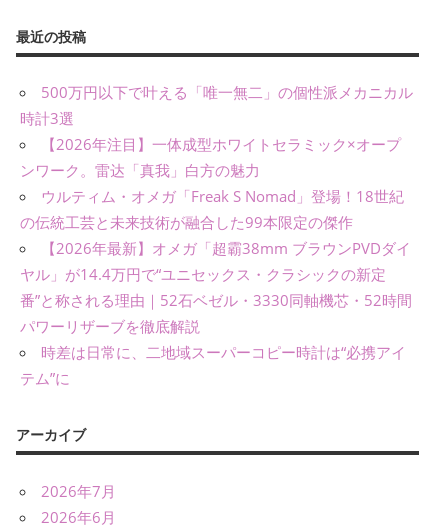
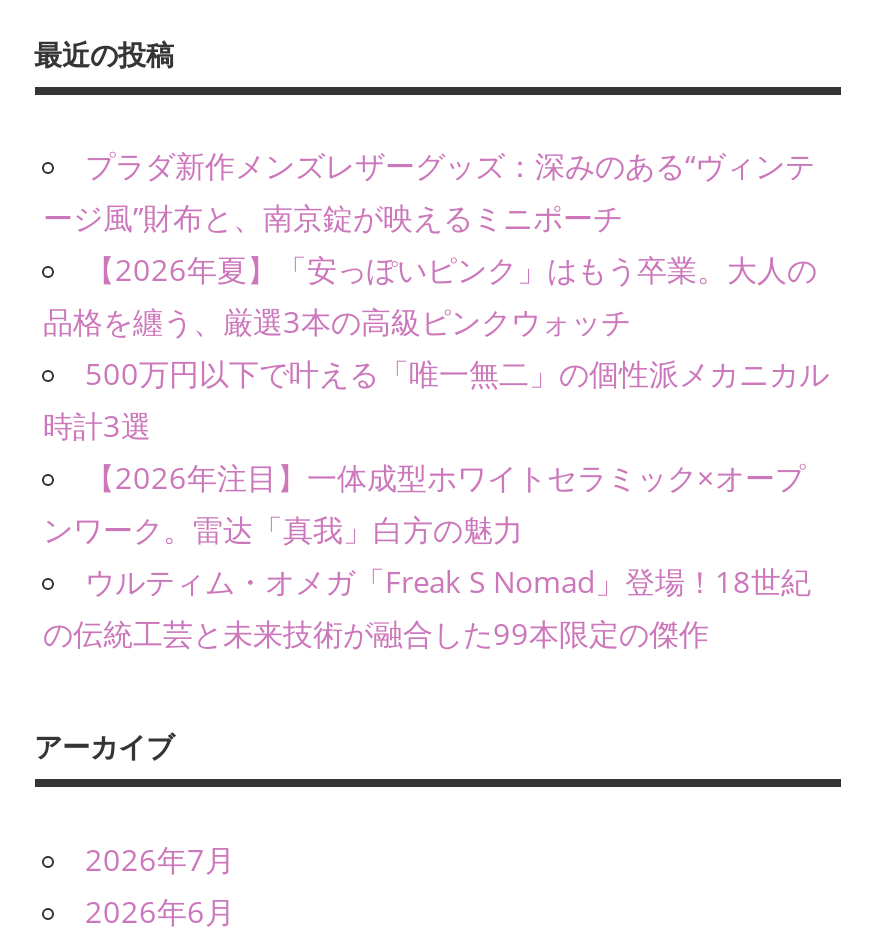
none -> [43,146,817,342] プラダ新作メンズレザーグッズ：深みのある“ヴィンテ | ージ風”財布と、南京錠が映えるミニポーチ | 【2026年夏】「安っぽいピンク」はもう卒業。大人の | 品格を纏う、厳選3本の高級ピンクウォッチ
moved [20,82,413,232] -> [43,354,829,654]: 500万円以下で叶える「唯一無二」の個性派メカニカル | 時計3選 | 【2026年注目】一体成型ホワイトセラミック×オープ | ンワーク。雷达「真我」白方の魅力 | ウルティム・オメガ「Freak S Nomad」登場！18世紀 | の伝統工芸と未来技術が融合した99本限定の傑作
[20,238,412,388] 【2026年最新】オメガ「超霸38mm ブラウンPVDダイ | ヤル」が14.4万円で“ユニセックス・クラシックの新定 | 番”と称される理由｜52石ベゼル・3330同軸機芯・52時間 | パワーリザーブを徹底解説 | 時差は日常に、二地域スーパーコピー時計は“必携アイ | テム”に -> none

